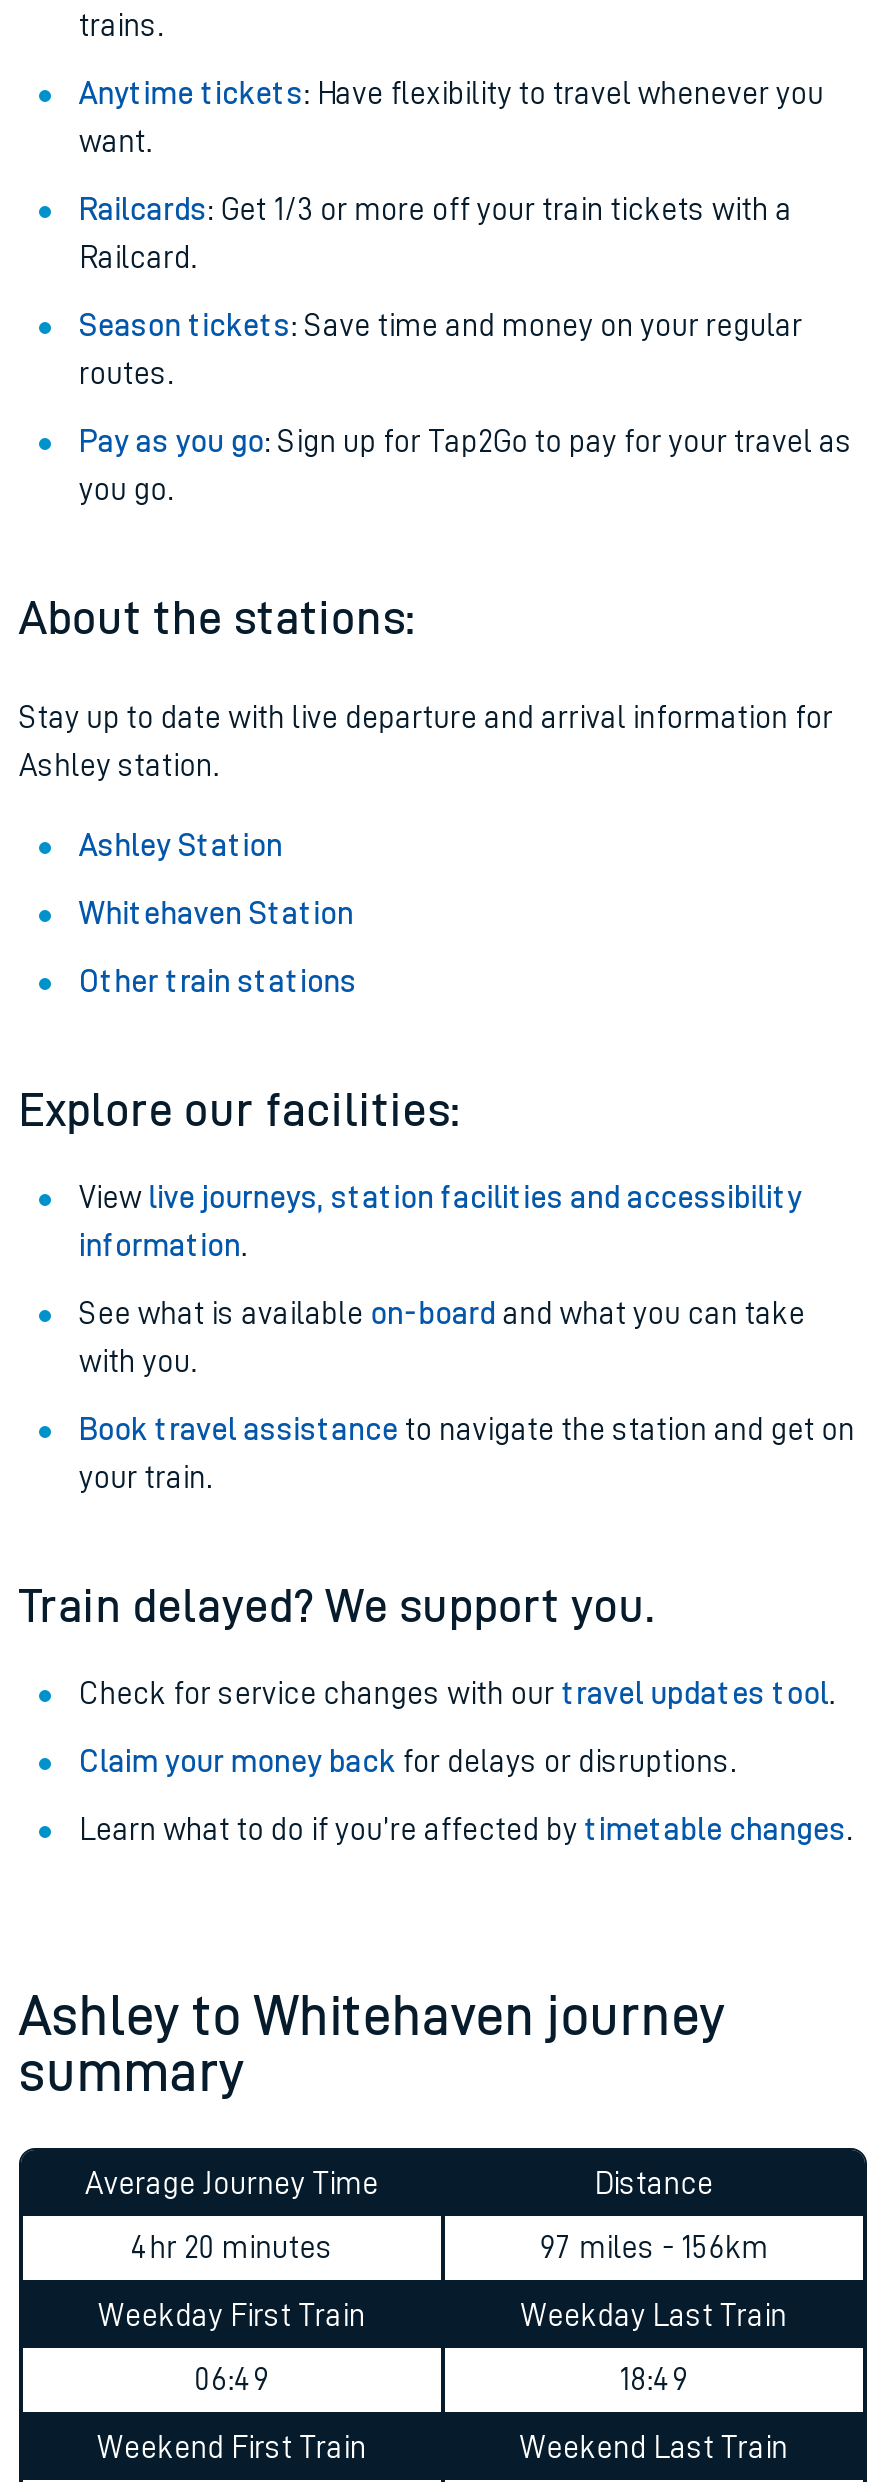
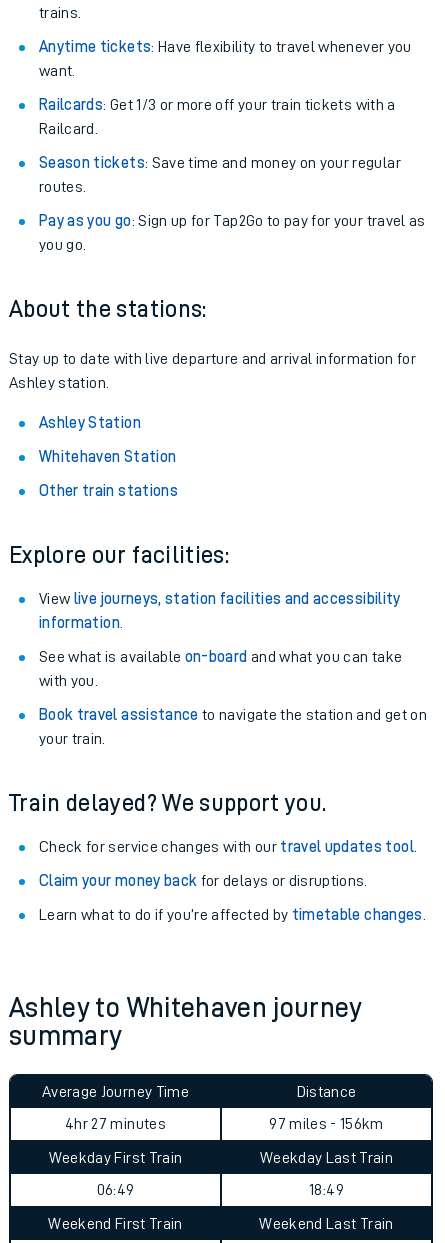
[131,2232,333,2264] 4hr 20 minutes -> [65,1116,166,1132] 4hr 27 minutes

